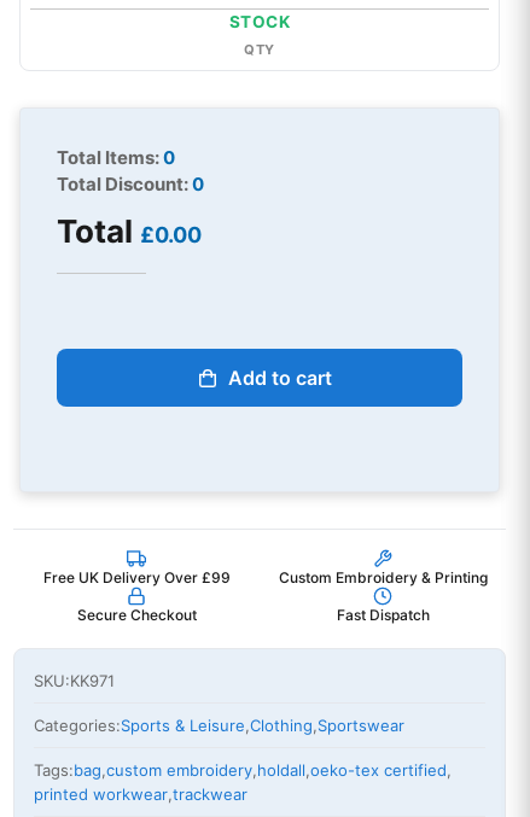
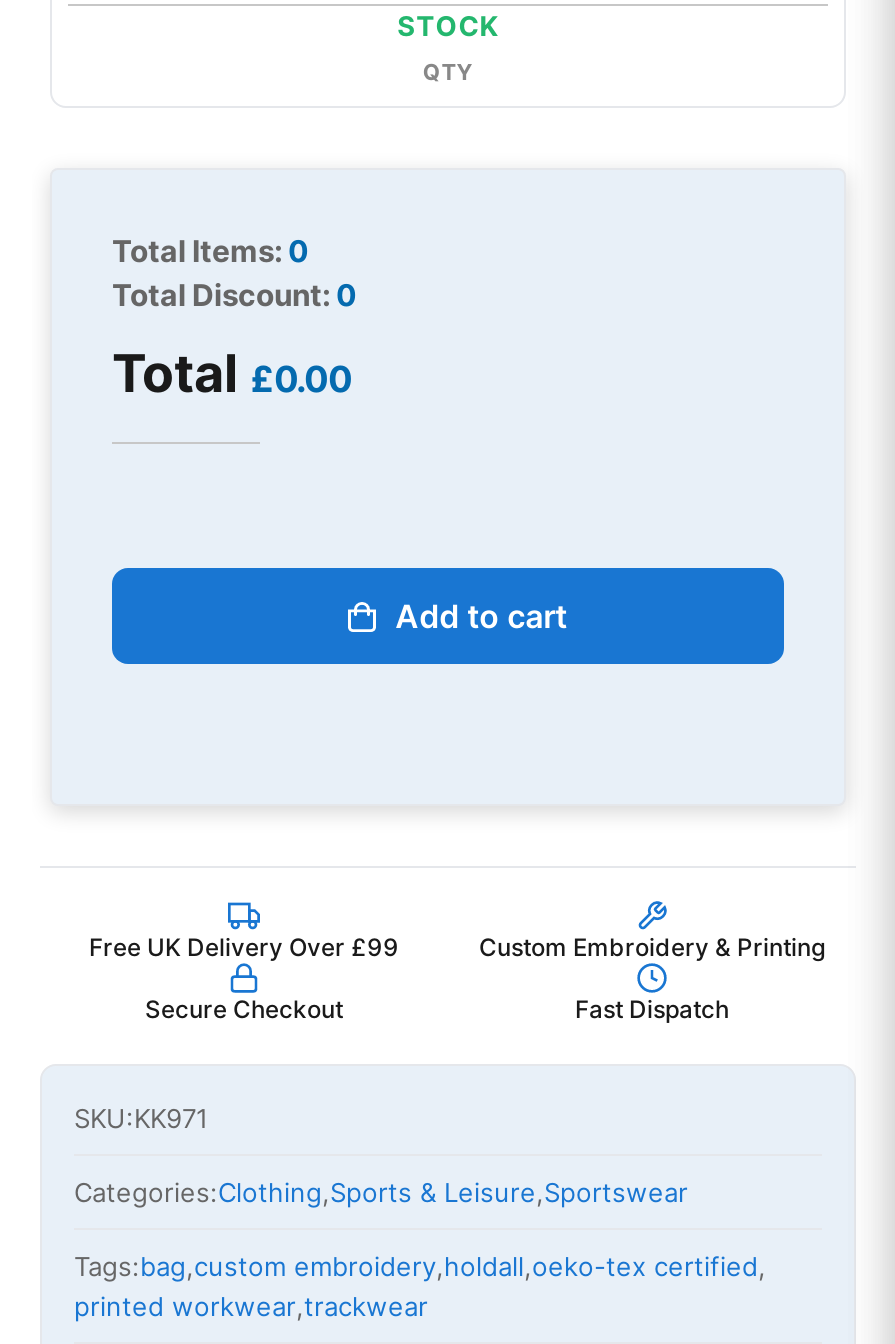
[34,716,404,735] Categories:Sports & Leisure,Clothing,Sportswear -> [74,1176,688,1208] Categories:Clothing,Sports & Leisure,Sportswear

